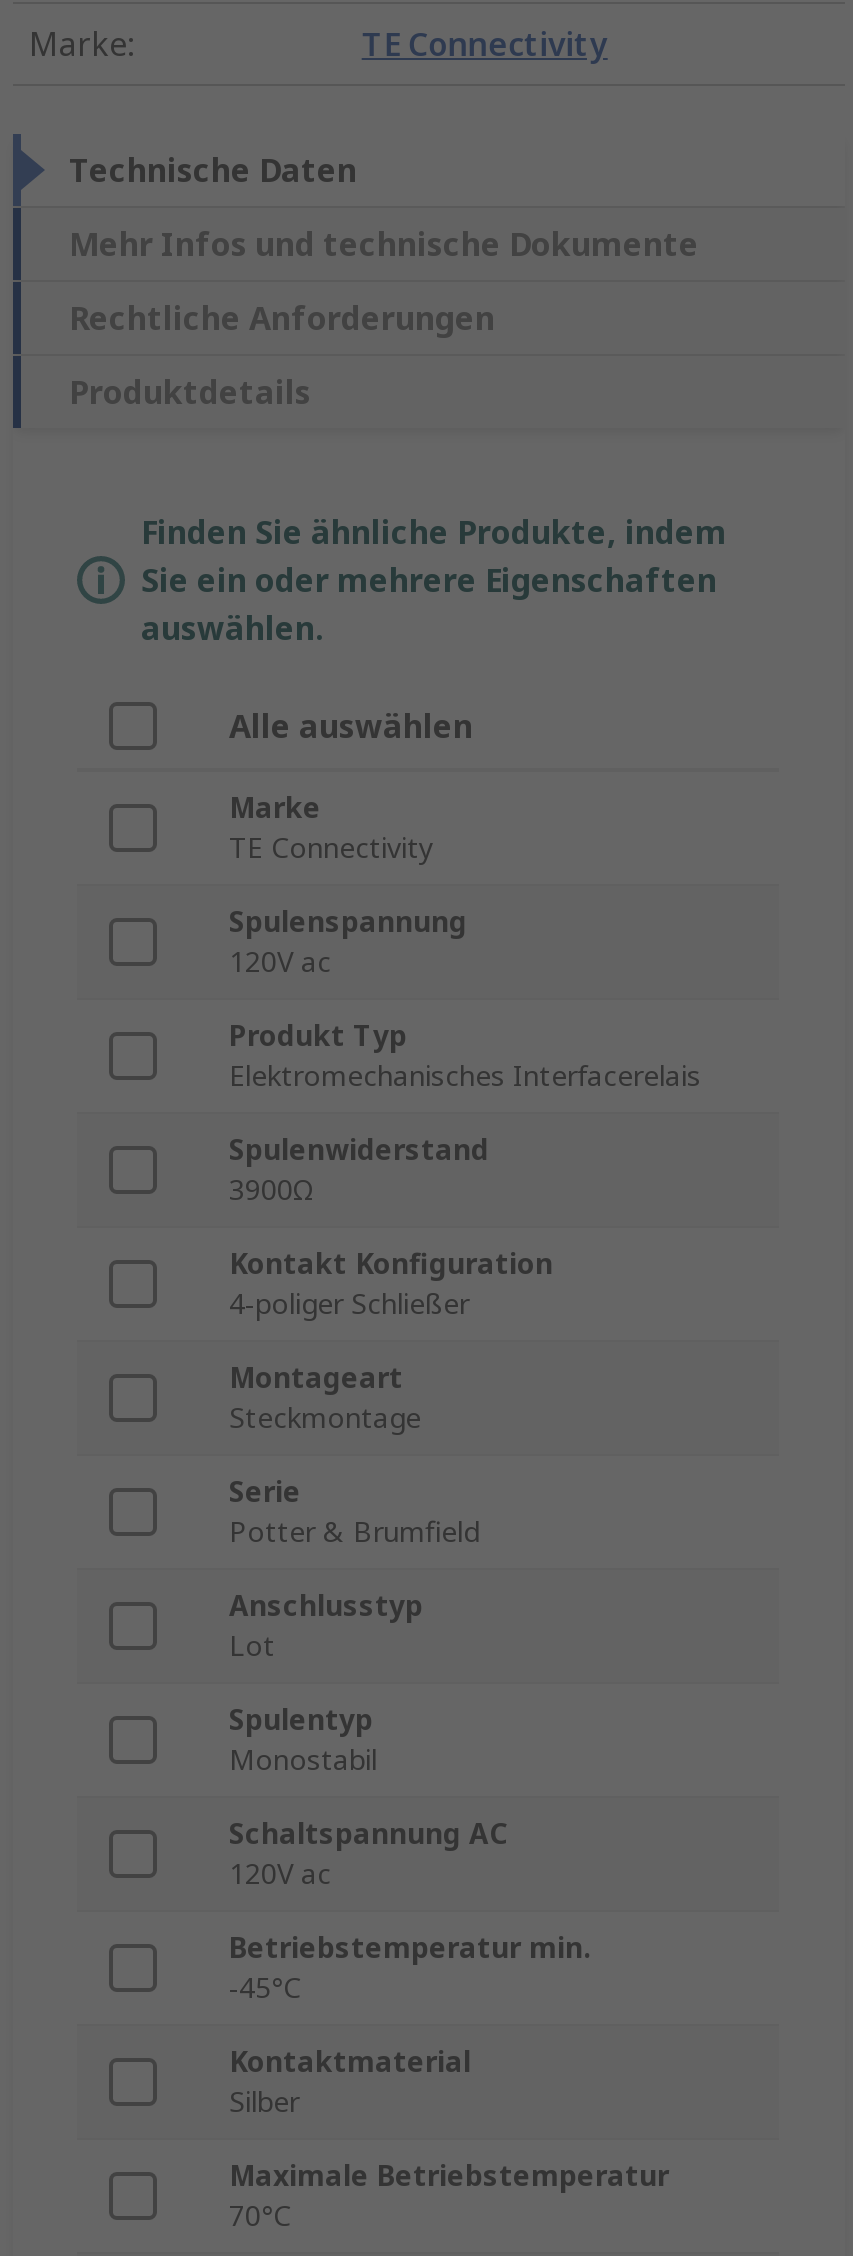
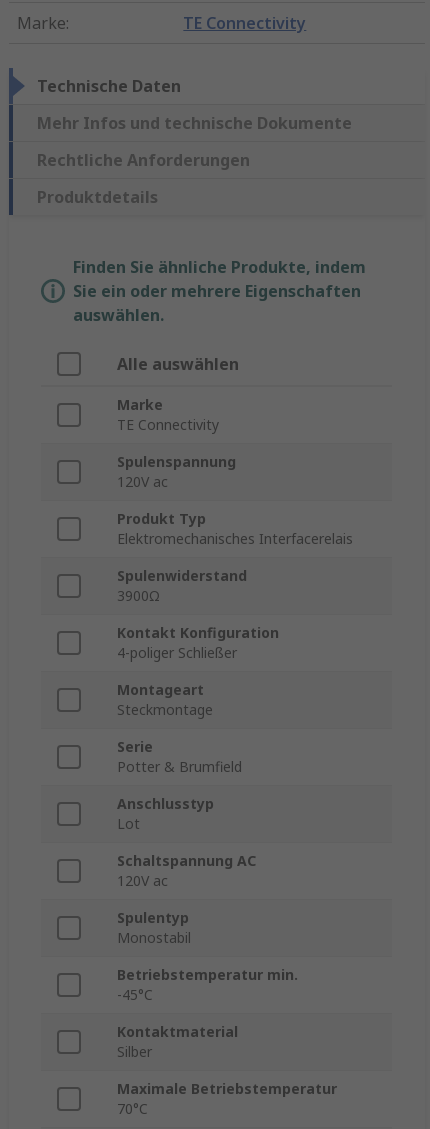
moved [229,1701,377,1779] -> [117,908,191,947]: Spulentyp | Monostabil
moved [229,1815,507,1893] -> [117,851,256,890]: Schaltspannung AC | 120V ac

